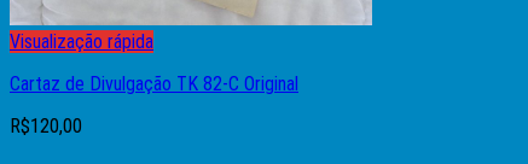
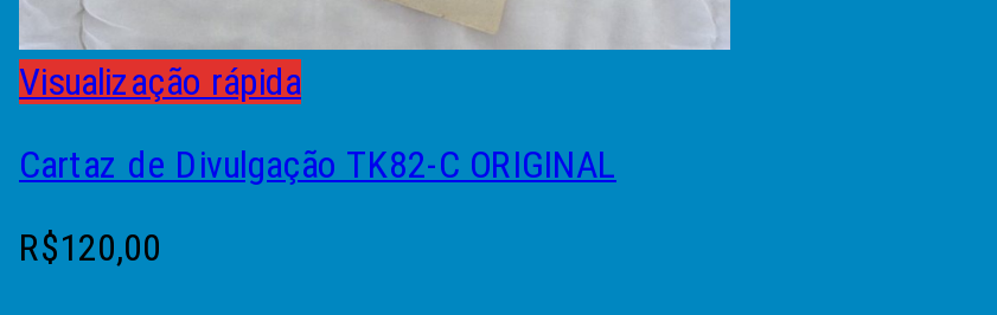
[10,72,298,95] Cartaz de Divulgação TK 82-C Original -> [19,142,616,187] Cartaz de Divulgação TK82-C ORIGINAL

